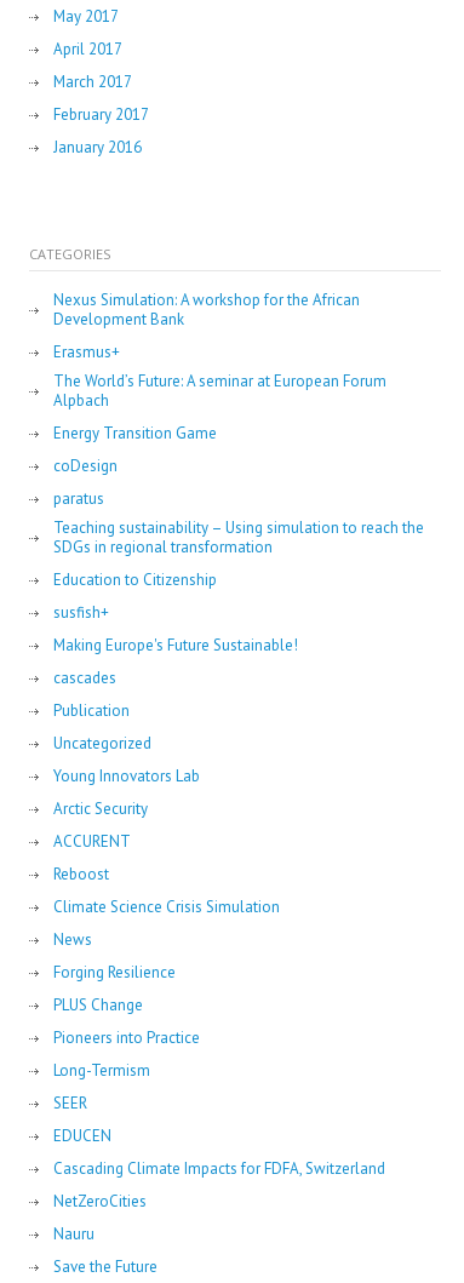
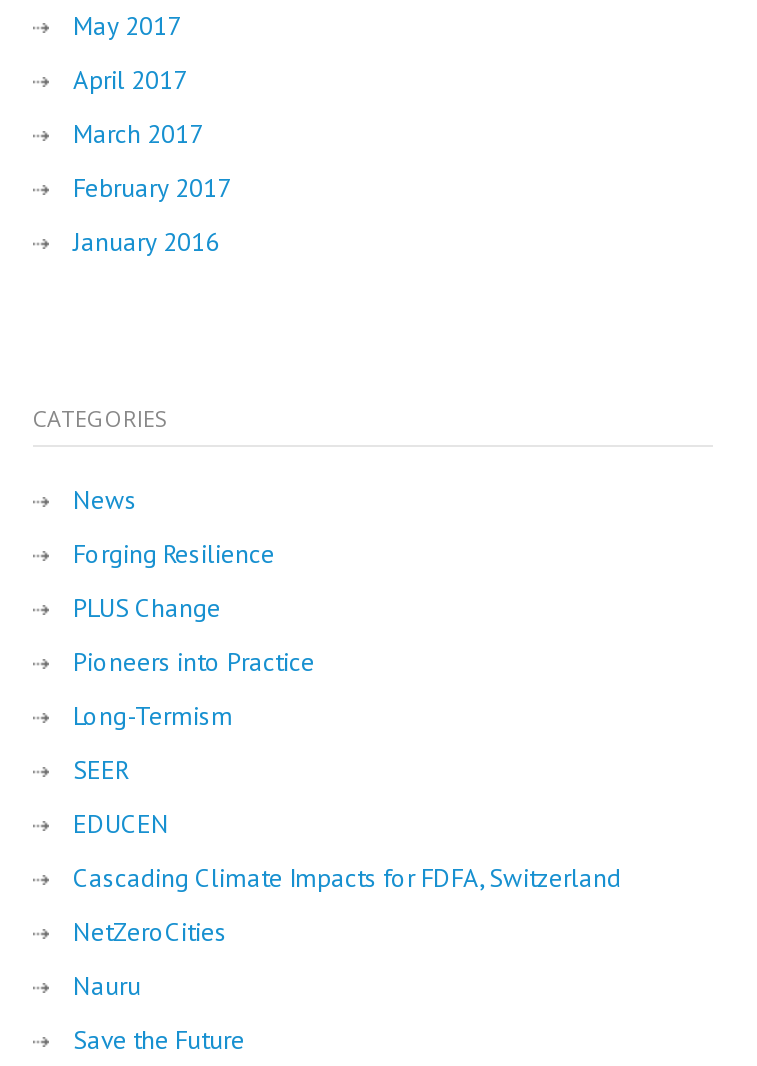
[53,290,424,917] Nexus Simulation: A workshop for the African | Development Bank | Erasmus+ | The World’s Future: A seminar at European Forum | Alpbach | Energy Transition Game | coDesign | paratus | Teaching sustainability – Using simulation to reach the | SDGs in regional transformation | Education to Citizenship | susfish+ | Making Europe's Future Sustainable! | cascades | Publication | Uncategorized | Young Innovators Lab | Arctic Security | ACCURENT | Reboost | Climate Science Crisis Simulation -> none

